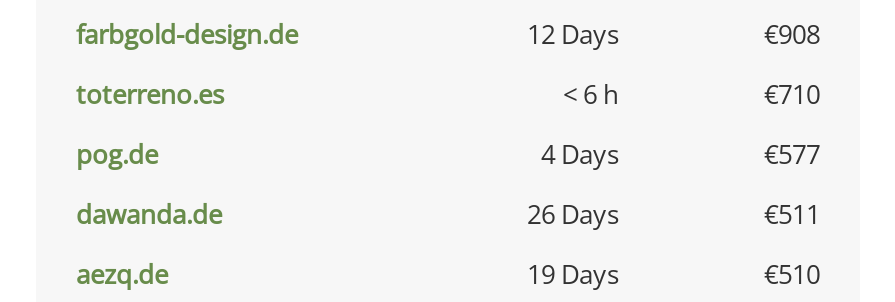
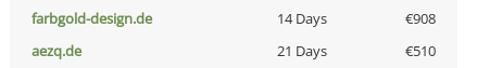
[527,16,619,52] 12 Days -> [277,9,327,28] 14 Days
[76,76,820,232] toterreno.es | < 6 h | €710 | pog.de | 4 Days | €577 | dawanda.de | 26 Days | €511 -> none
[527,256,619,292] 19 Days -> [277,41,327,60] 21 Days

